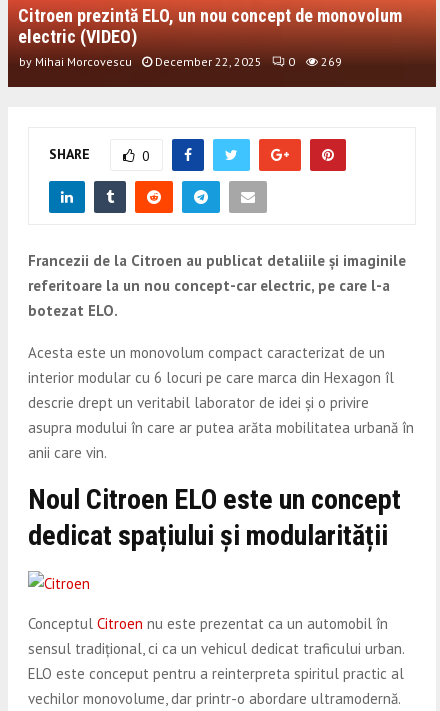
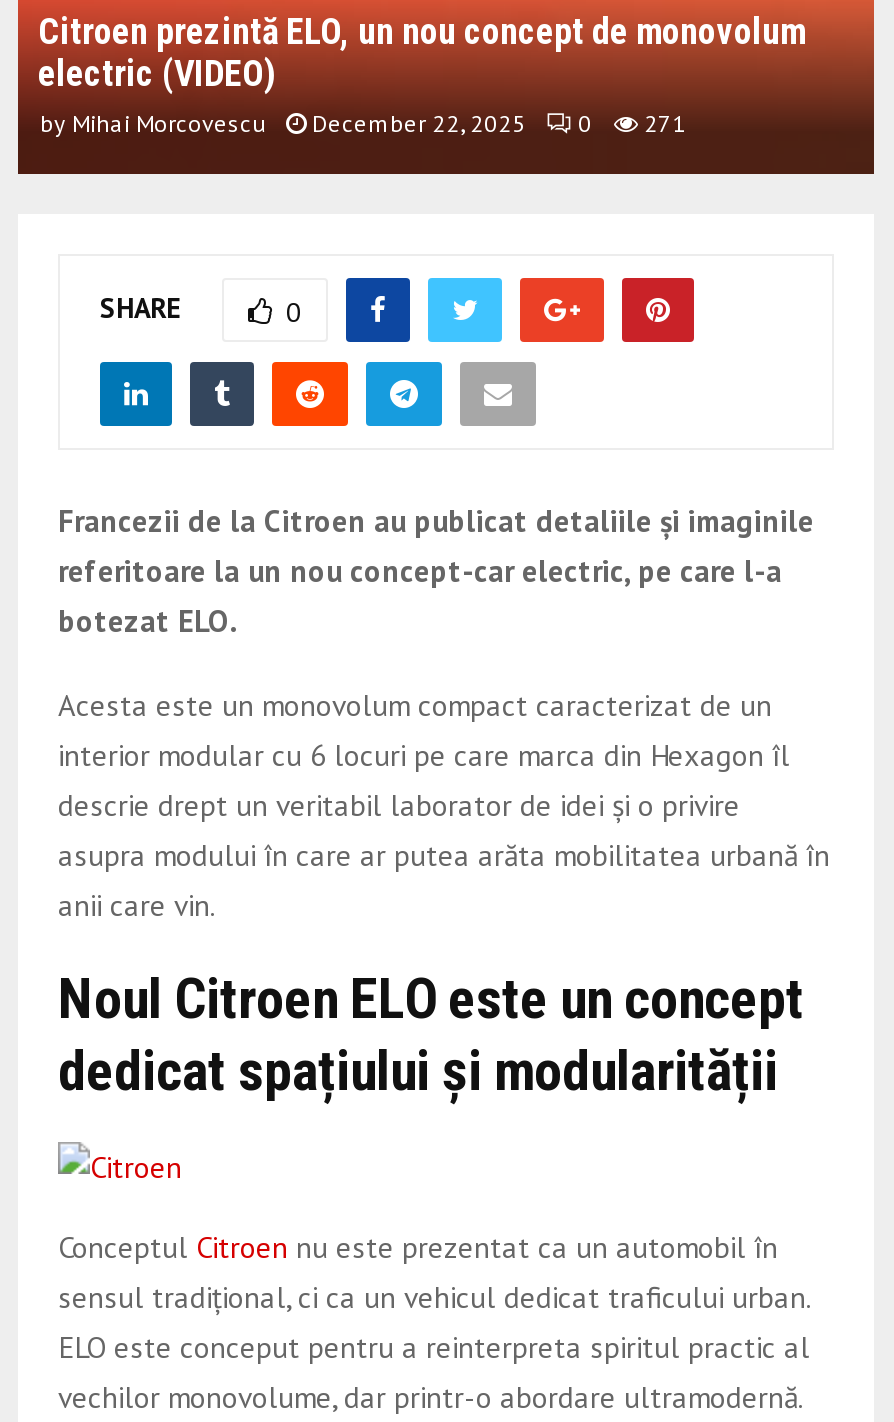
[19,54,342,69] by Mihai Morcovescu December 22, 2025 0 269 -> [40,108,686,138] by Mihai Morcovescu December 22, 2025 0 271

